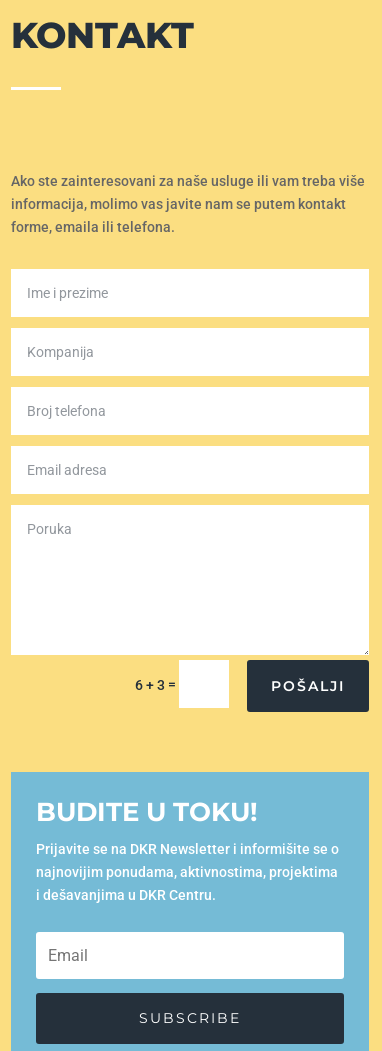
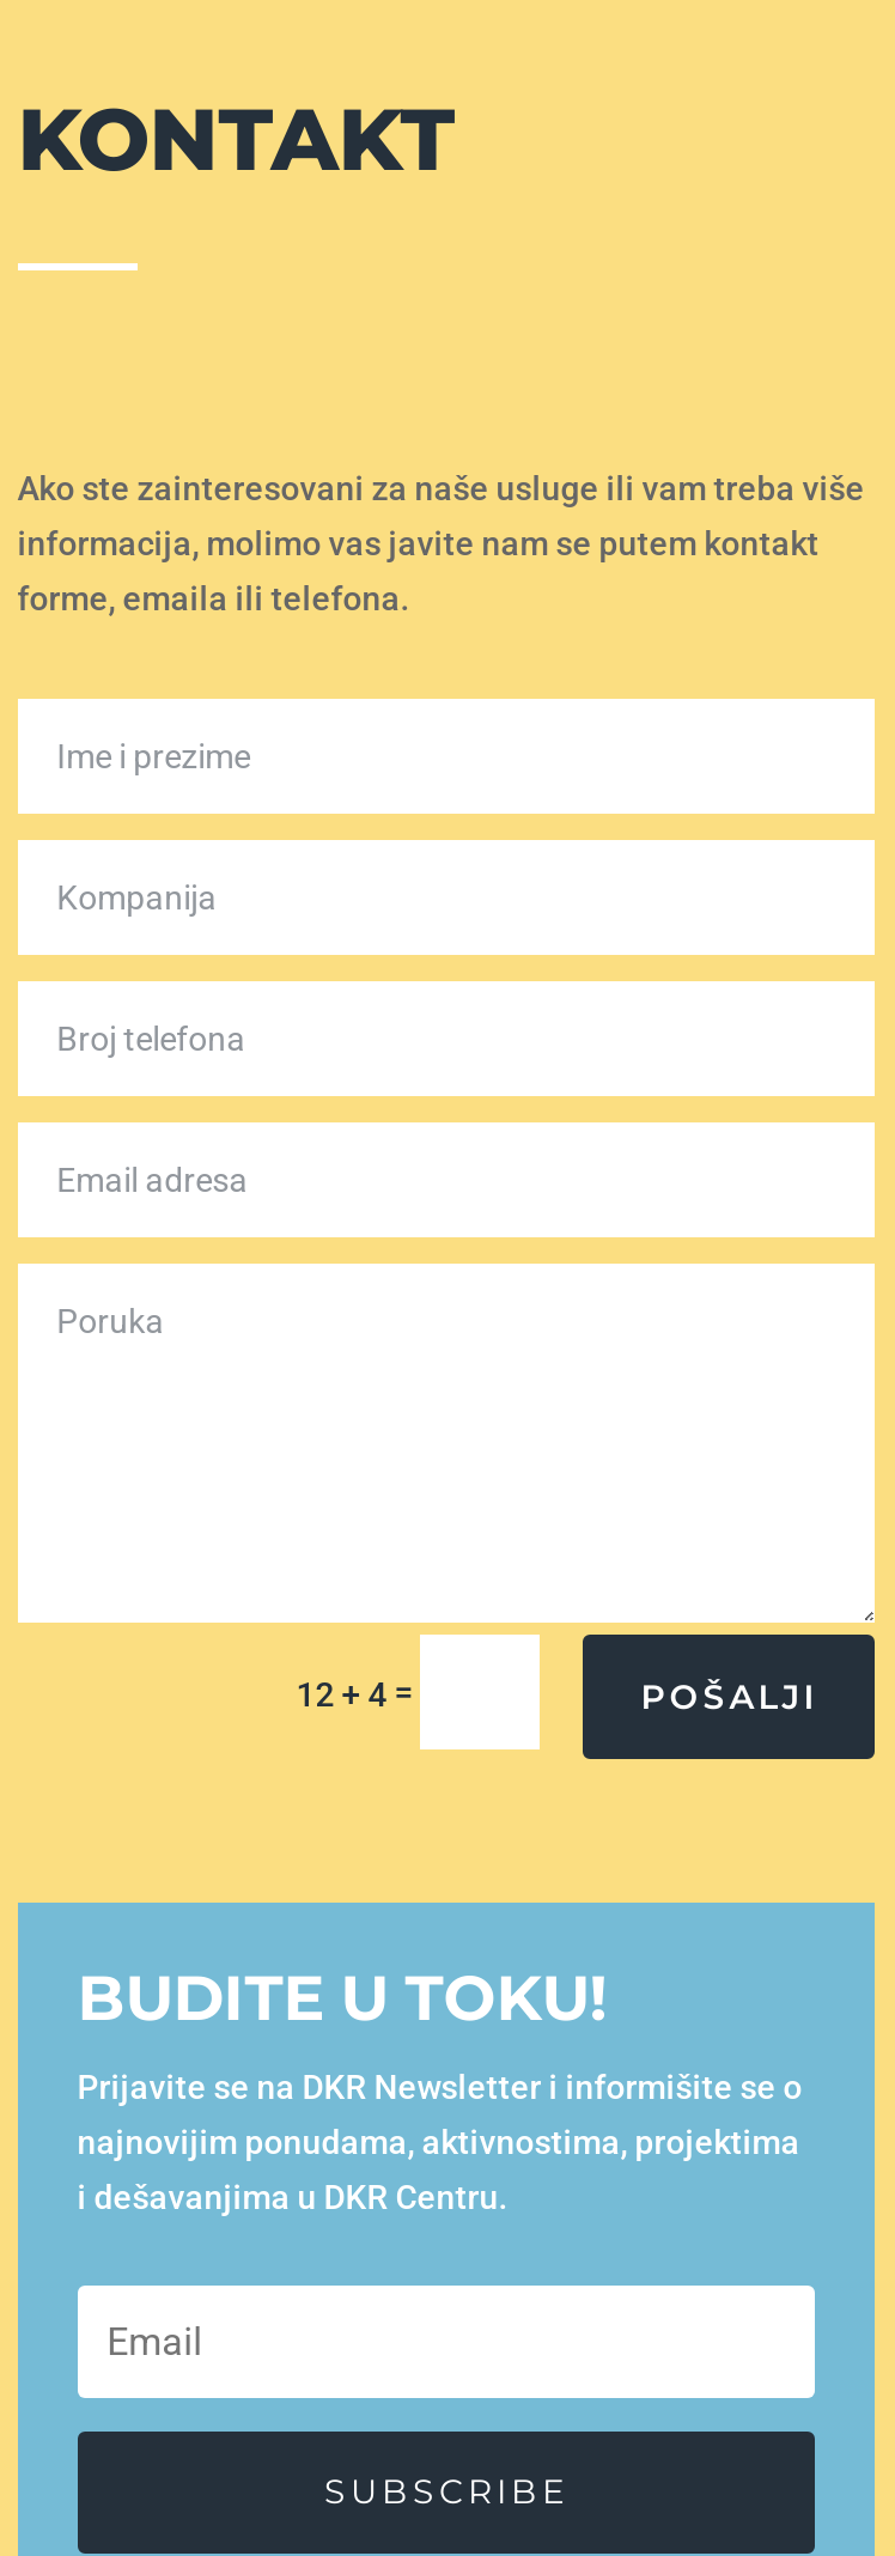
[135,676,179,693] 6 + 3 = -> [296,1674,420,1714] 12 + 4 =

